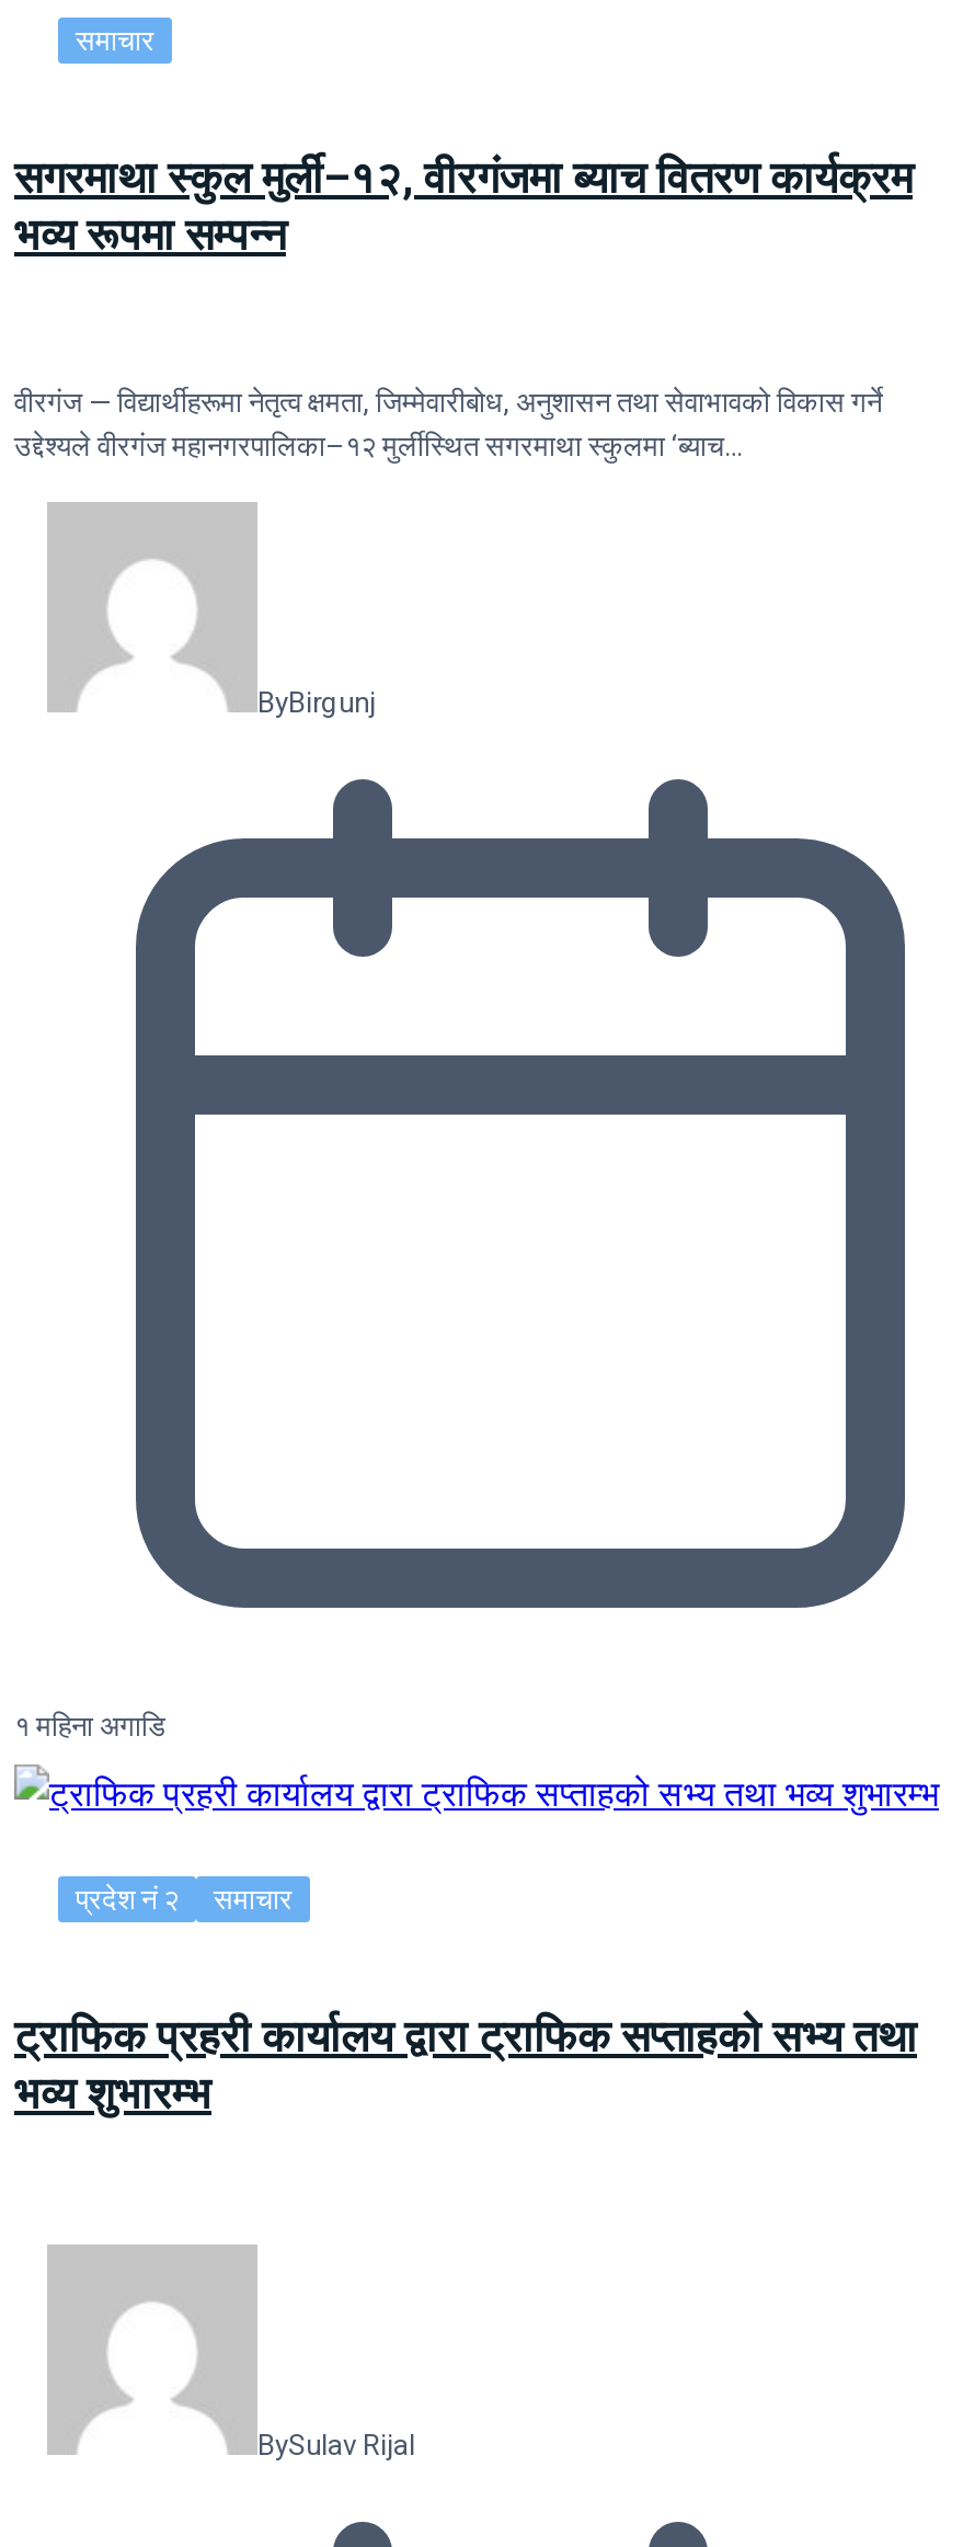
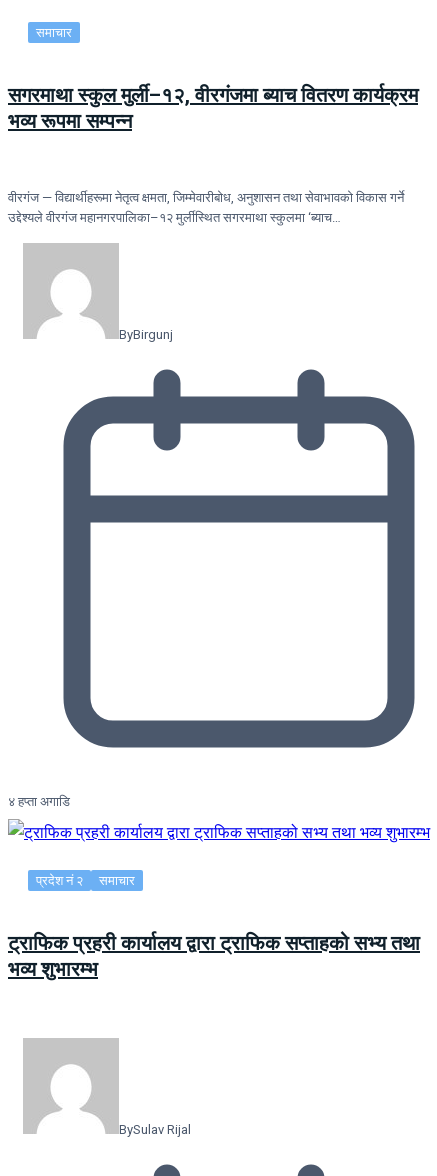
[14,1710,165,1743] १ महिना अगाडि -> [8,794,70,809] ४ हप्ता अगाडि

